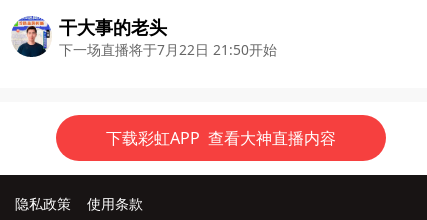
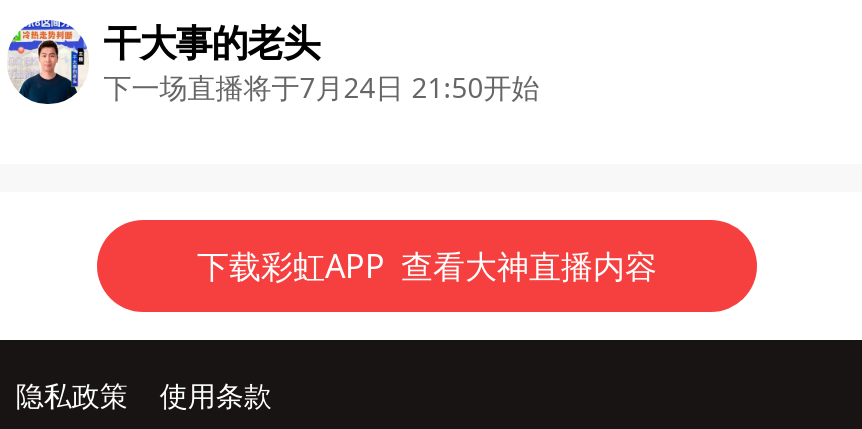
[59,40,277,59] 下一场直播将于7月22日 21:50开始 -> [103,69,539,107] 下一场直播将于7月24日 21:50开始

